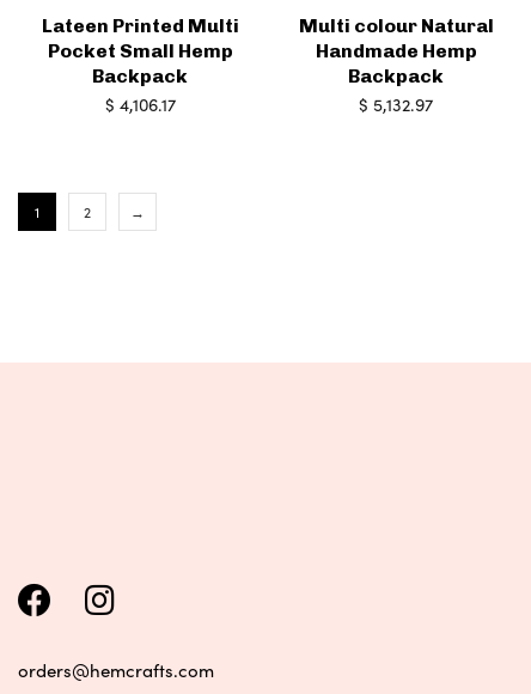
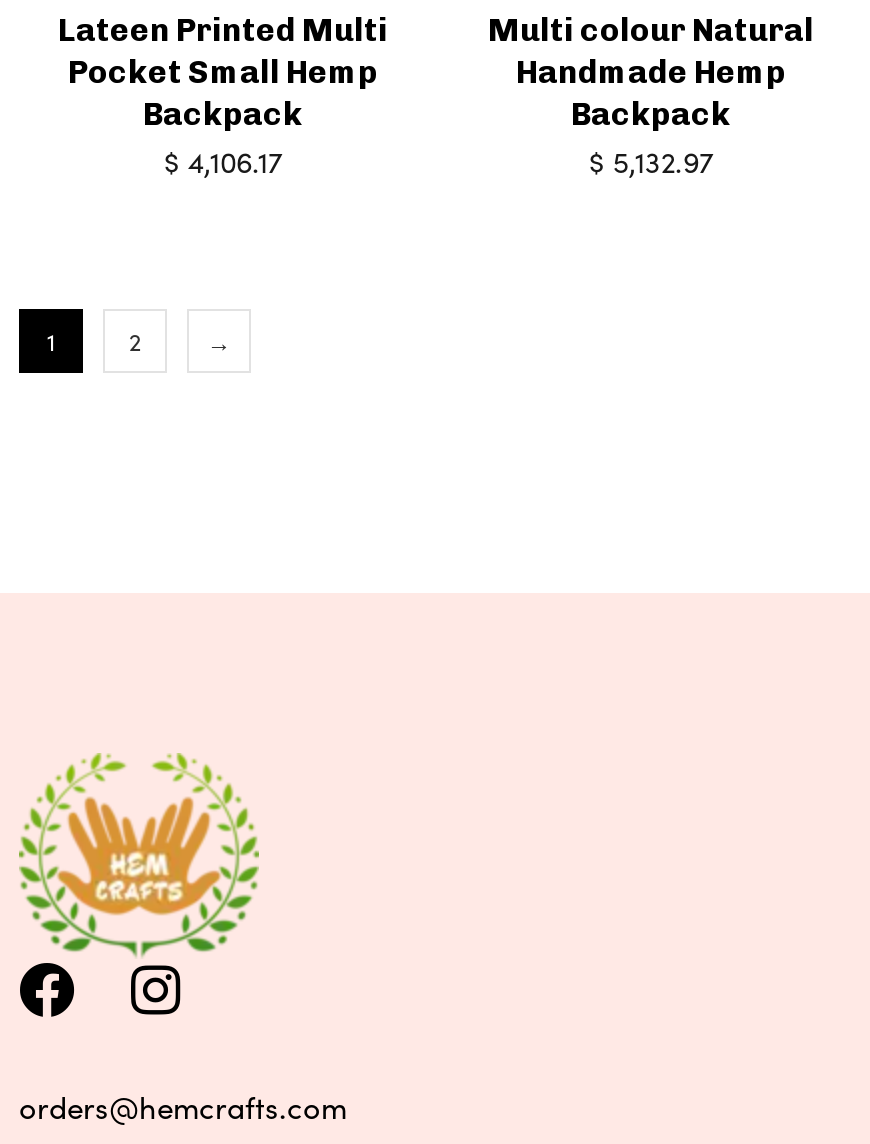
none -> [17,751,261,1015] [image]

